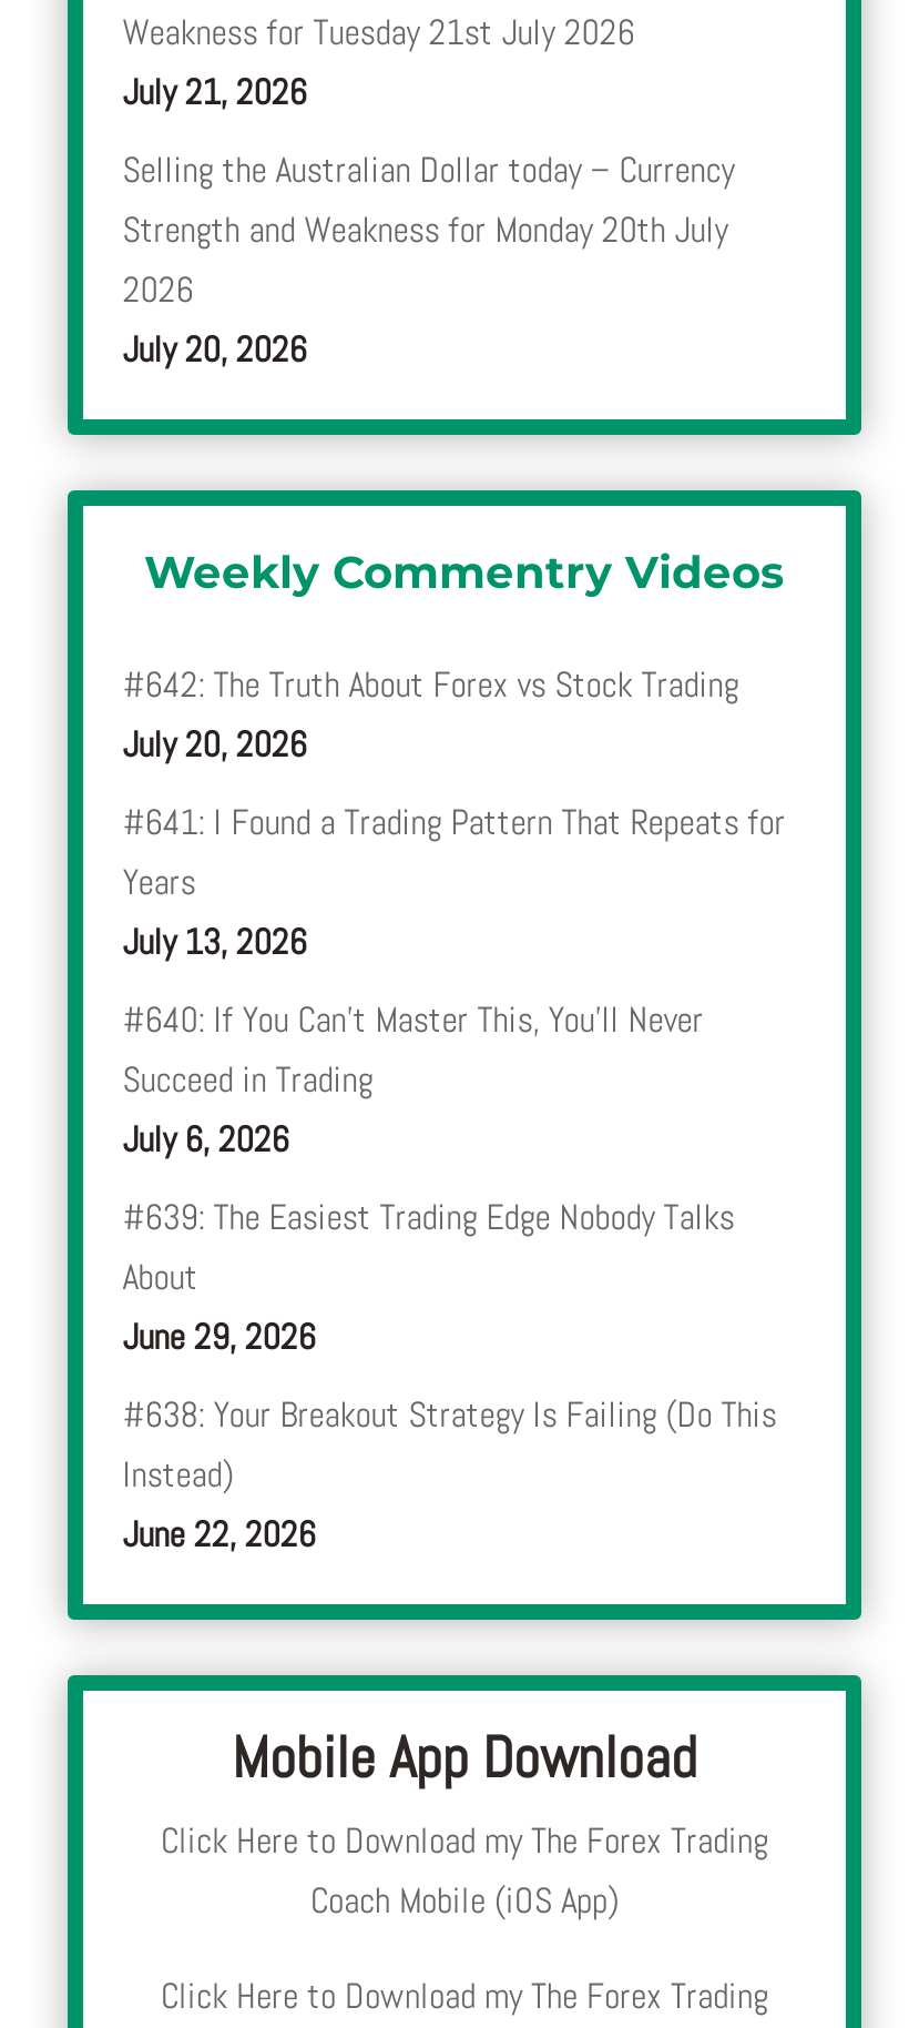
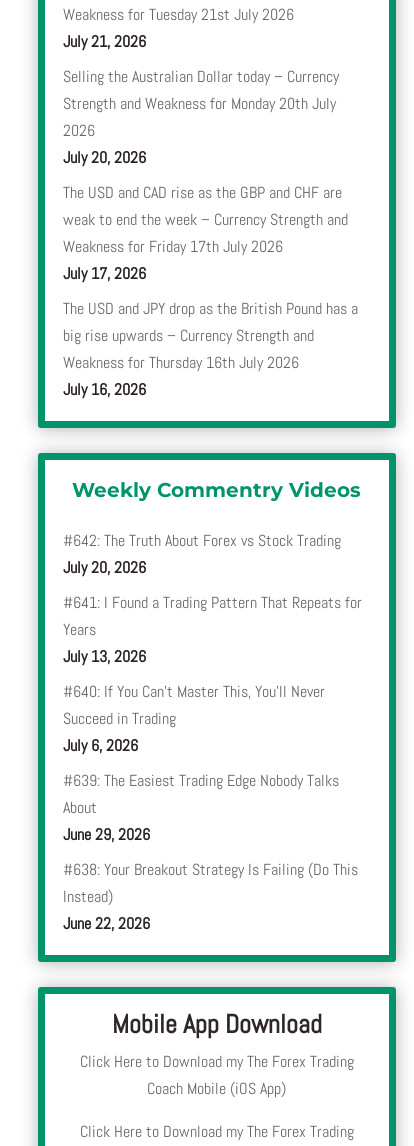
none -> [63,182,358,400] The USD and CAD rise as the GBP and CHF are | weak to end the week – Currency Strength and | Weakness for Friday 17th July 2026 | July 17, 2026 | The USD and JPY drop as the British Pound has a | big rise upwards – Currency Strength and | Weakness for Thursday 16th July 2026 | July 16, 2026

